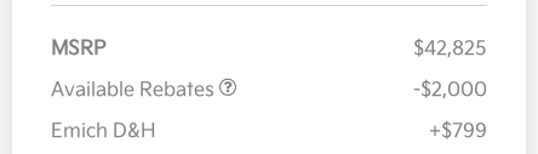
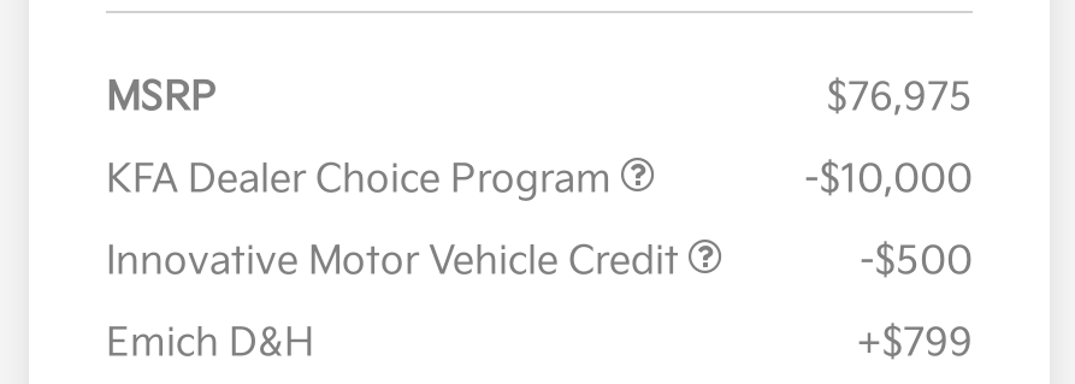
[51,38,487,102] $42,825 | Available Rebates | -$2,000 -> [106,76,973,286] $76,975 | KFA Dealer Choice Program | -$10,000 | Innovative Motor Vehicle Credit | -$500

